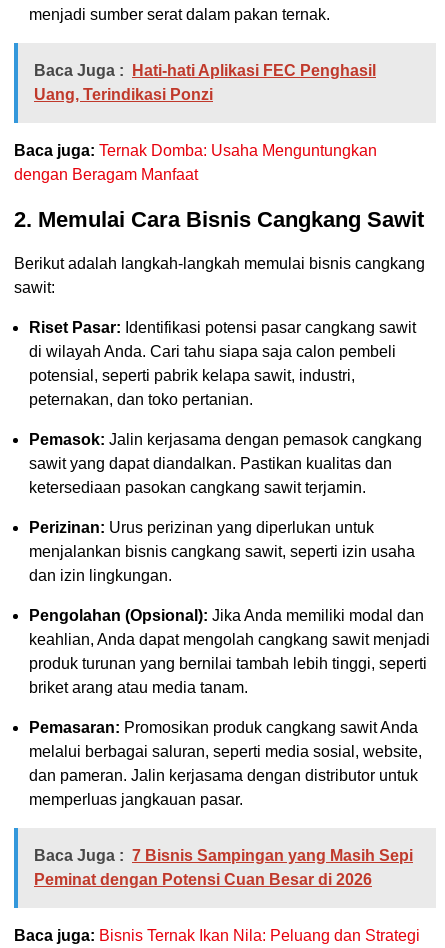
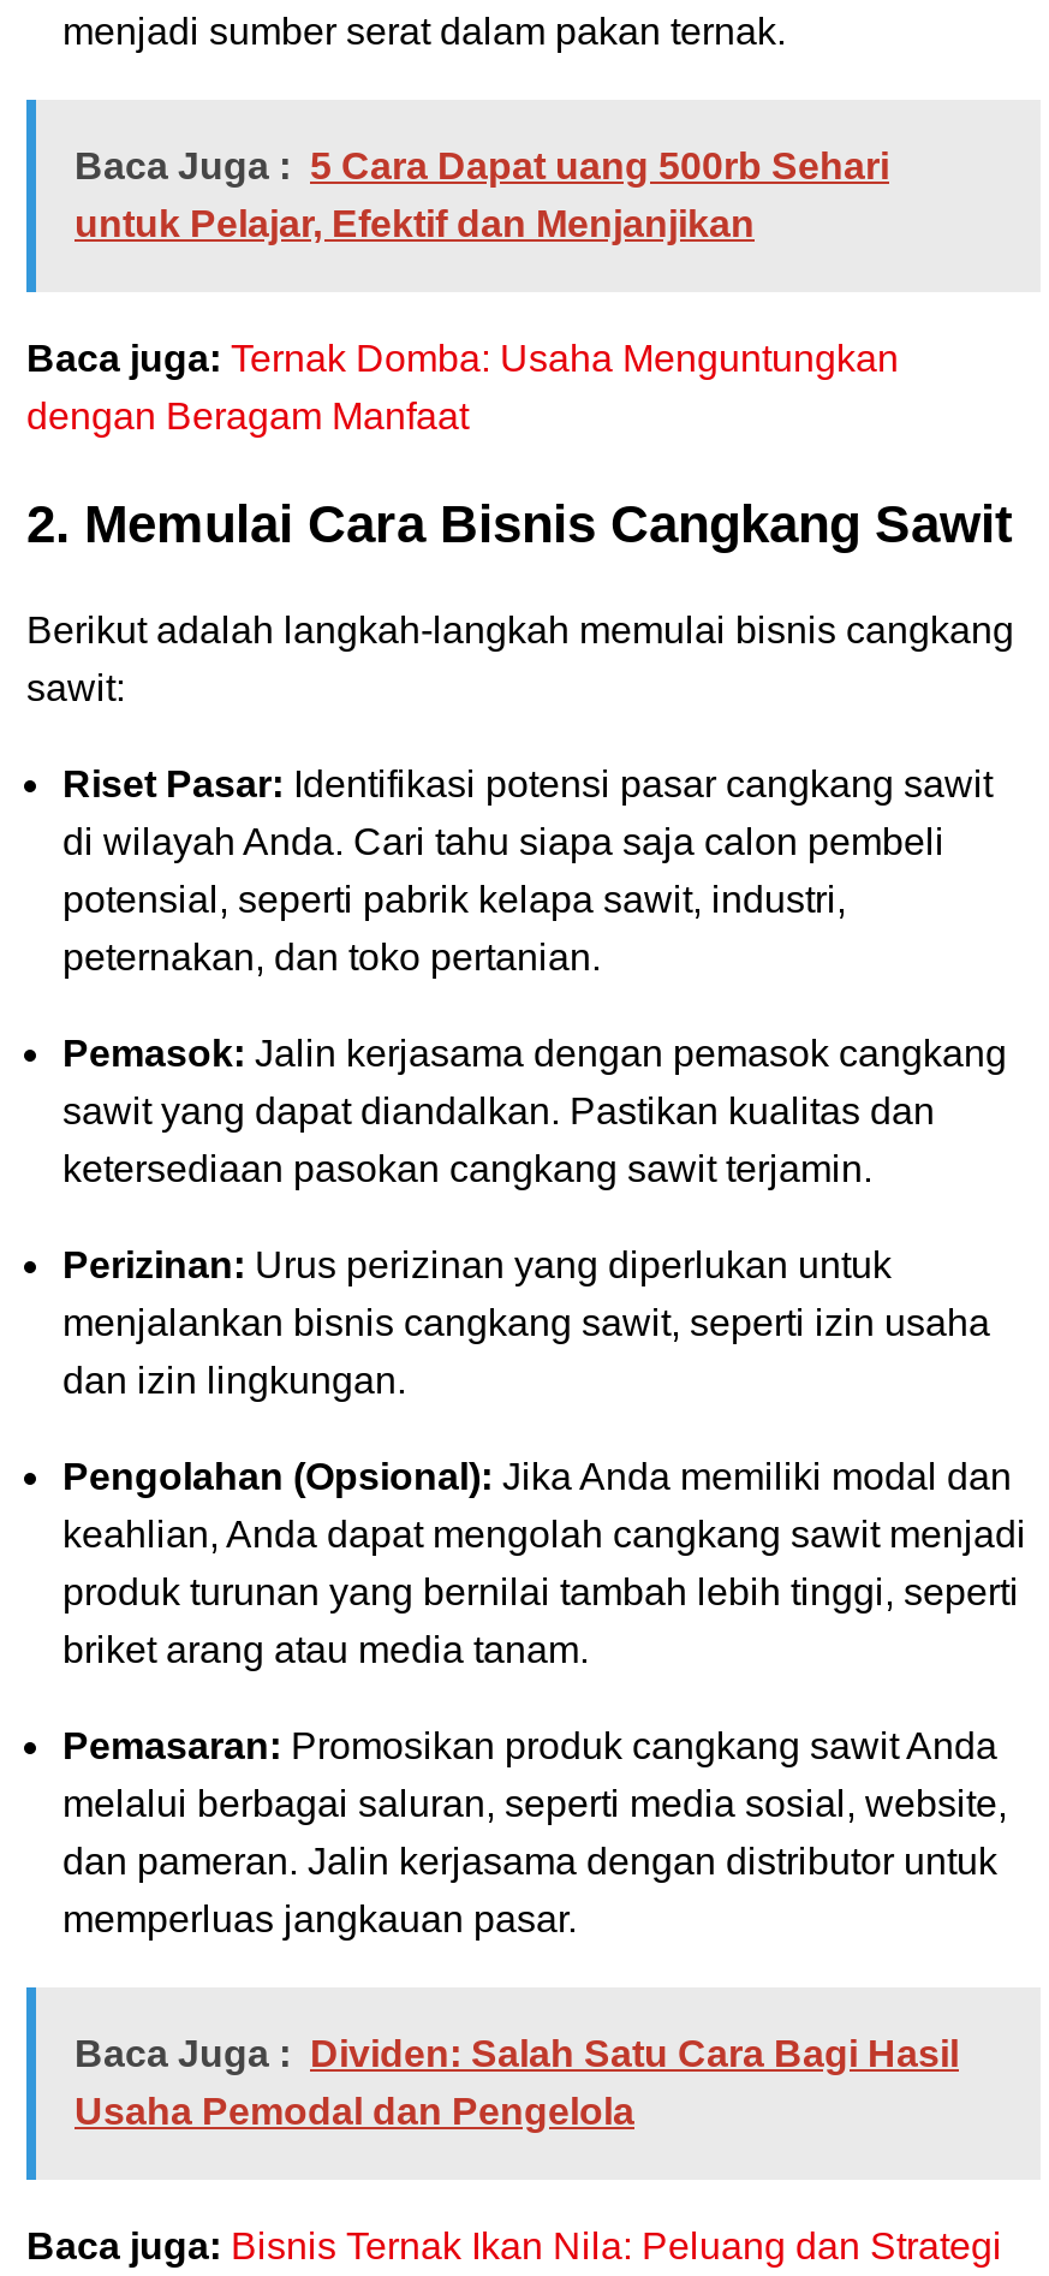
[34,62,376,103] Baca Juga : Hati-hati Aplikasi FEC Penghasil | Uang, Terindikasi Ponzi -> [74,145,889,244] Baca Juga : 5 Cara Dapat uang 500rb Sehari | untuk Pelajar, Efektif dan Menjanjikan
[34,847,413,888] Baca Juga : 7 Bisnis Sampingan yang Masih Sepi | Peminat dengan Potensi Cuan Besar di 2026 -> [74,2033,959,2132] Baca Juga : Dividen: Salah Satu Cara Bagi Hasil | Usaha Pemodal dan Pengelola

